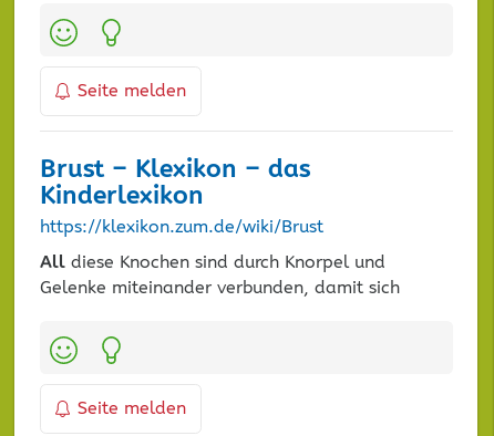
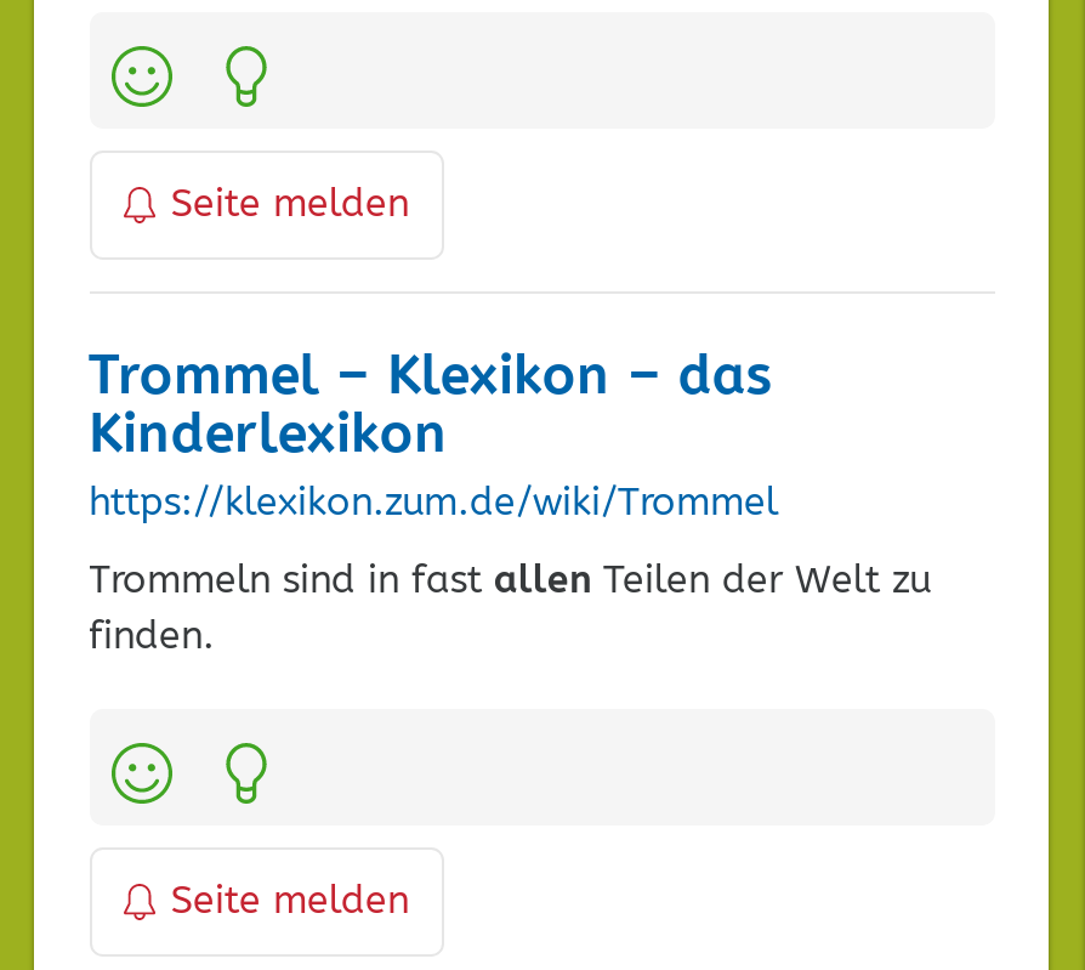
[39,150,310,189] Brust – Klexikon – das -> [89,334,771,419] Trommel – Klexikon – das
[39,214,399,302] https://klexikon.zum.de/wiki/Brust | All diese Knochen sind durch Knorpel und | Gelenke miteinander verbunden, damit sich -> [89,473,931,668] https://klexikon.zum.de/wiki/Trommel | Trommeln sind in fast allen Teilen der Welt zu | finden.

